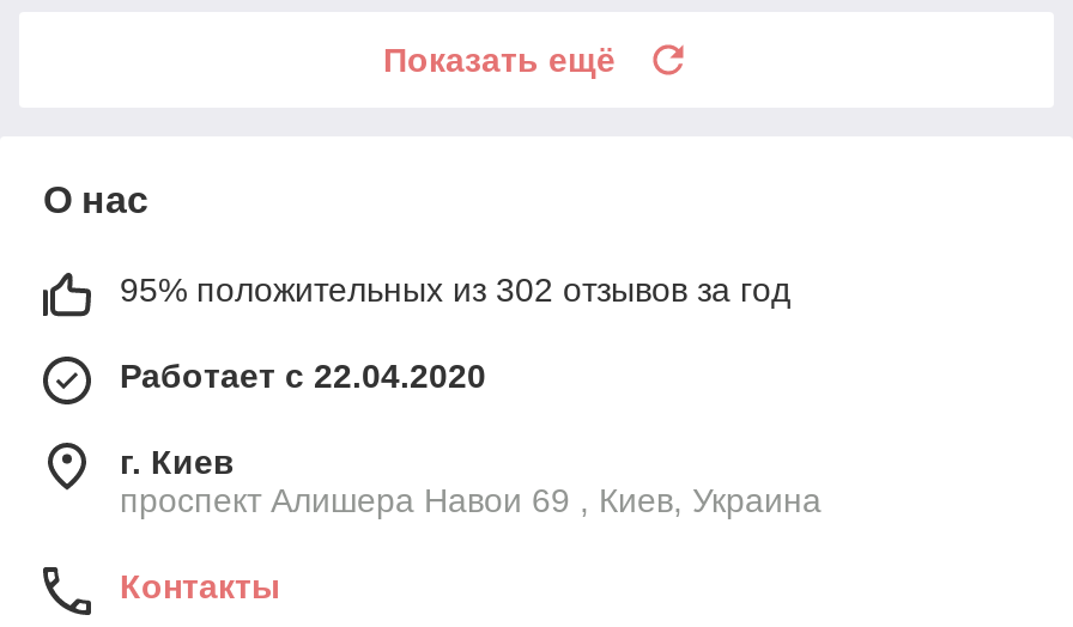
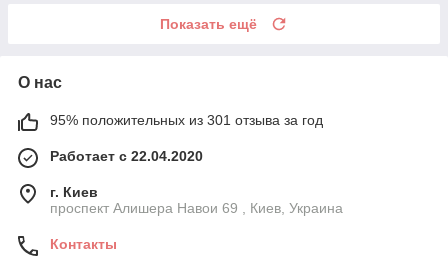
[120,271,790,310] 95% положительных из 302 отзывов за год -> [50,112,323,128] 95% положительных из 301 отзыва за год

